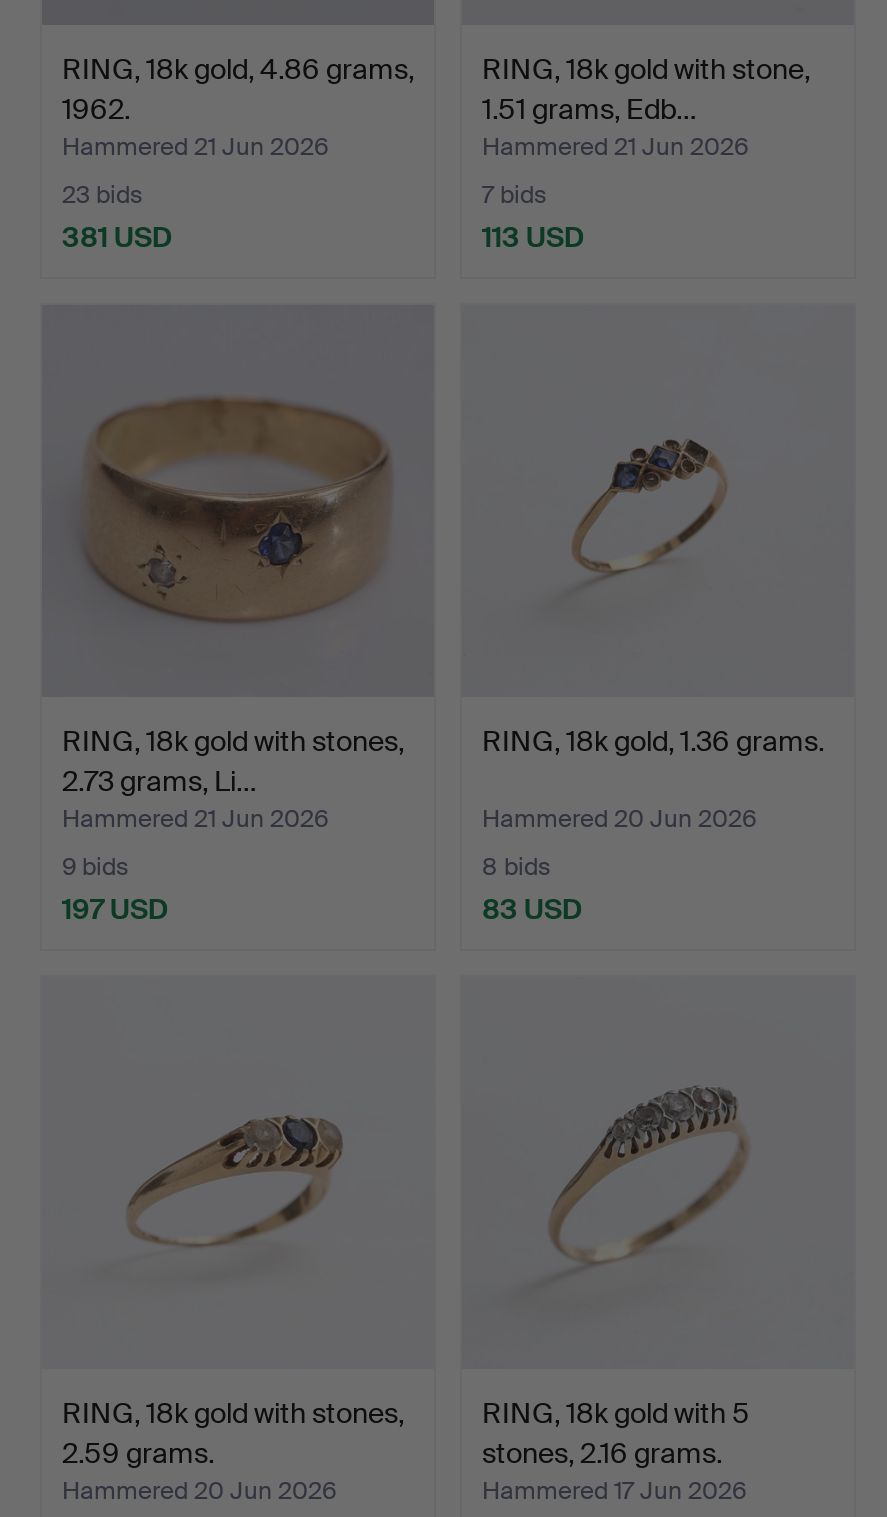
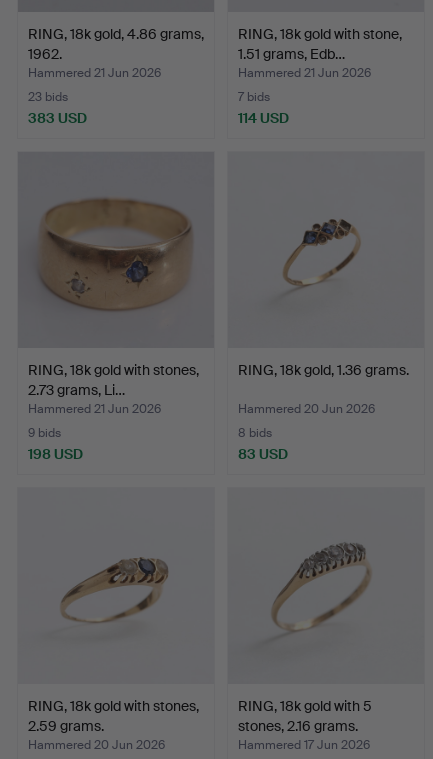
[62,219,172,255] 381 USD -> [28,109,87,127] 383 USD
[482,219,584,255] 113 USD -> [238,109,289,127] 114 USD
[62,891,168,927] 197 USD -> [28,445,83,463] 198 USD

